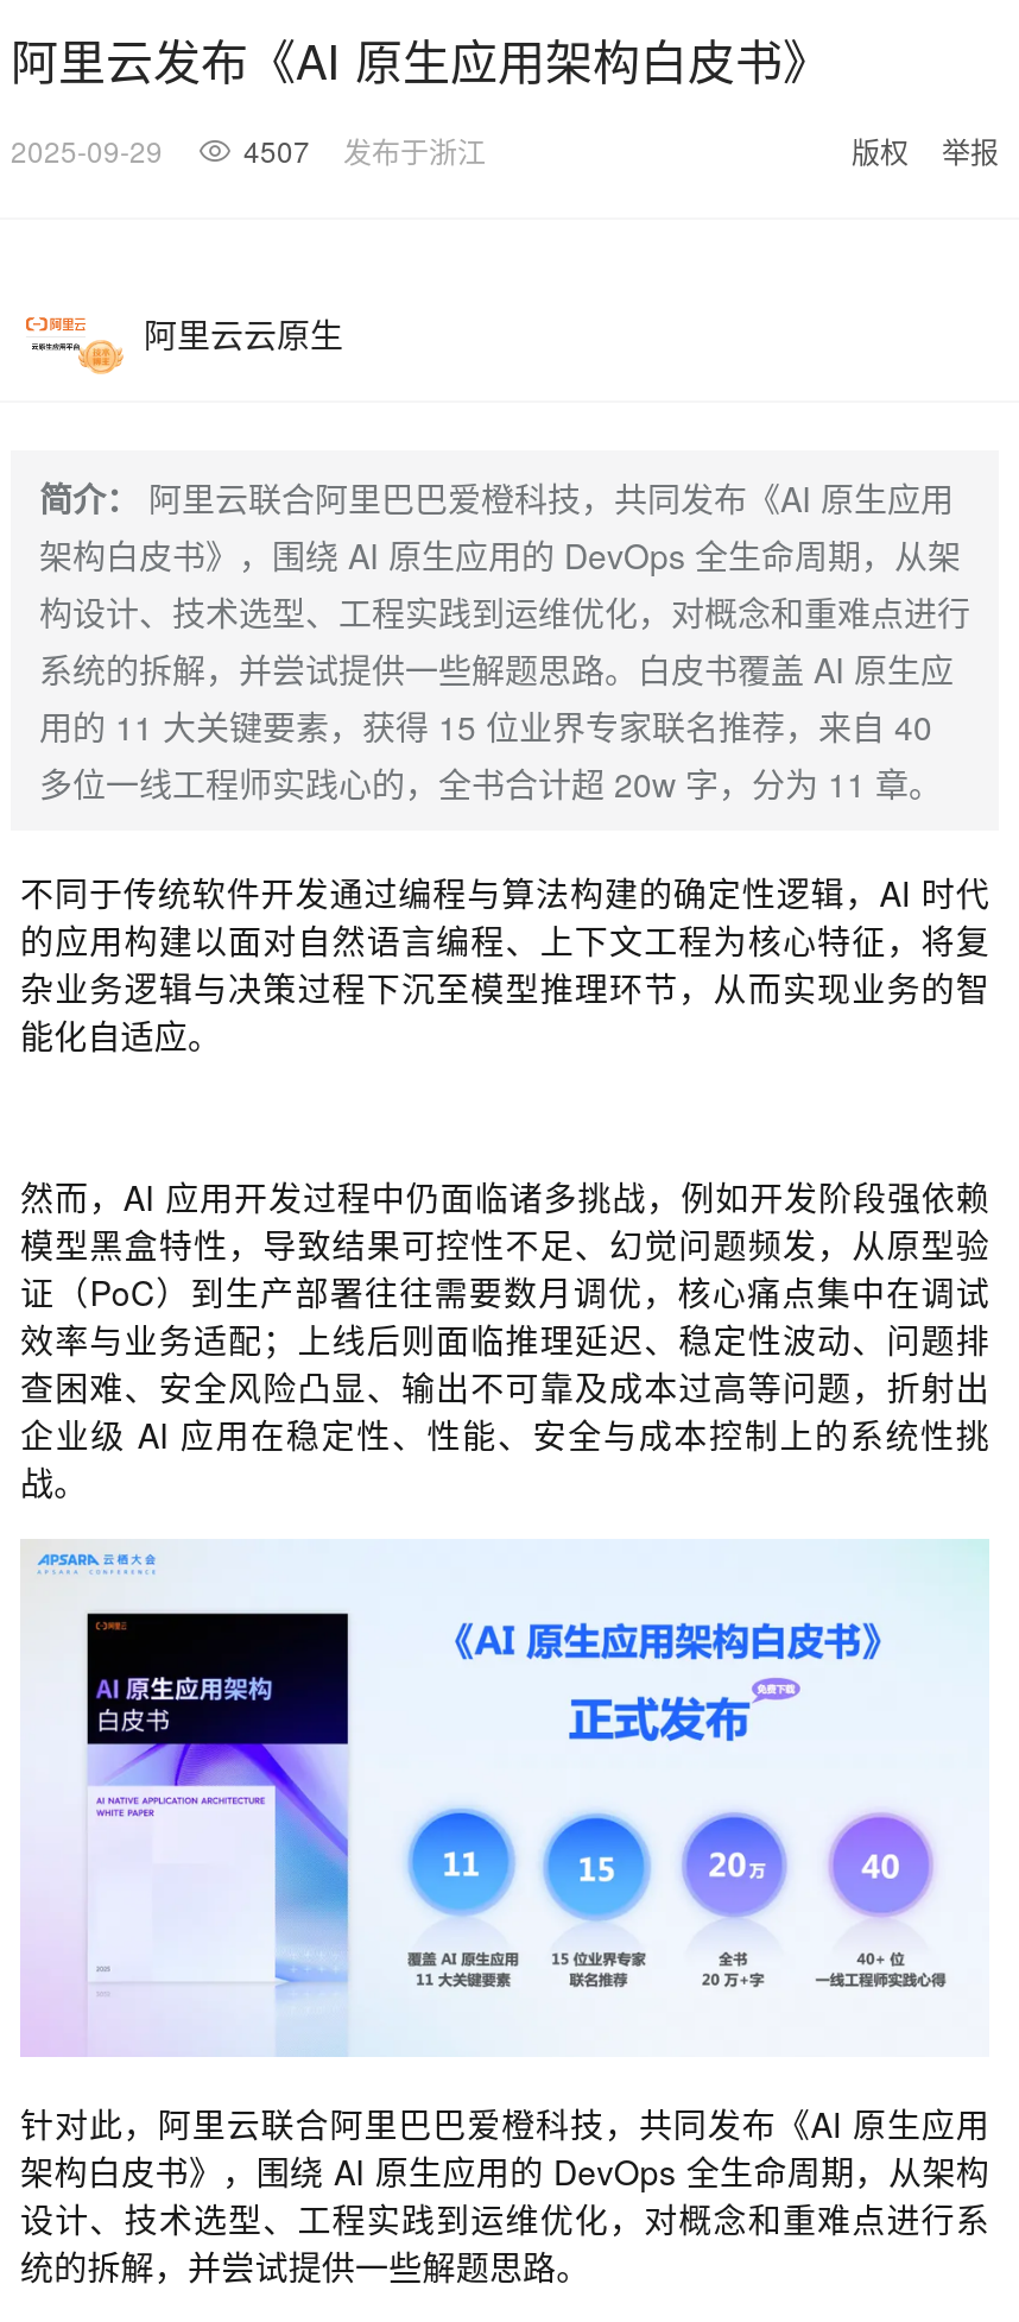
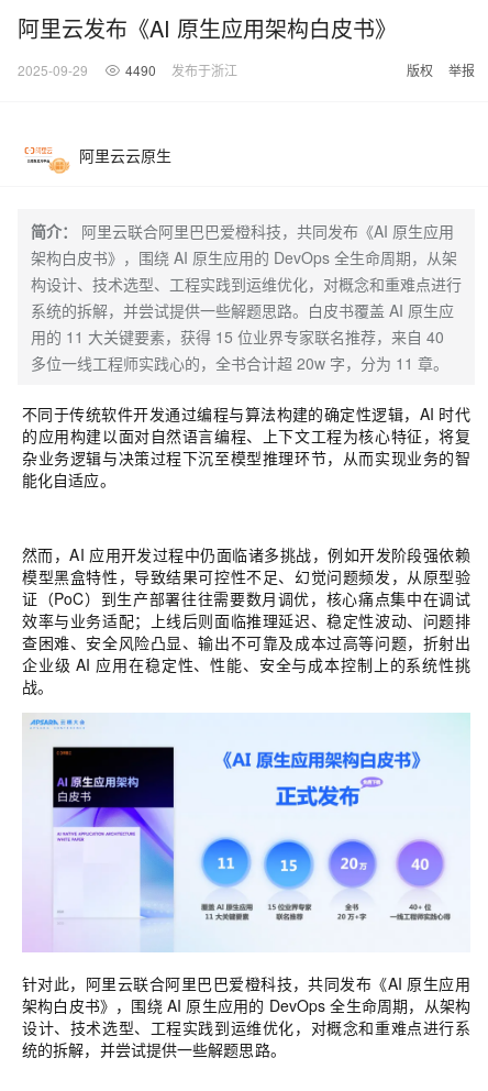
[11,130,486,170] 2025-09-29 4507 发布于浙江 -> [18,60,237,79] 2025-09-29 4490 发布于浙江

